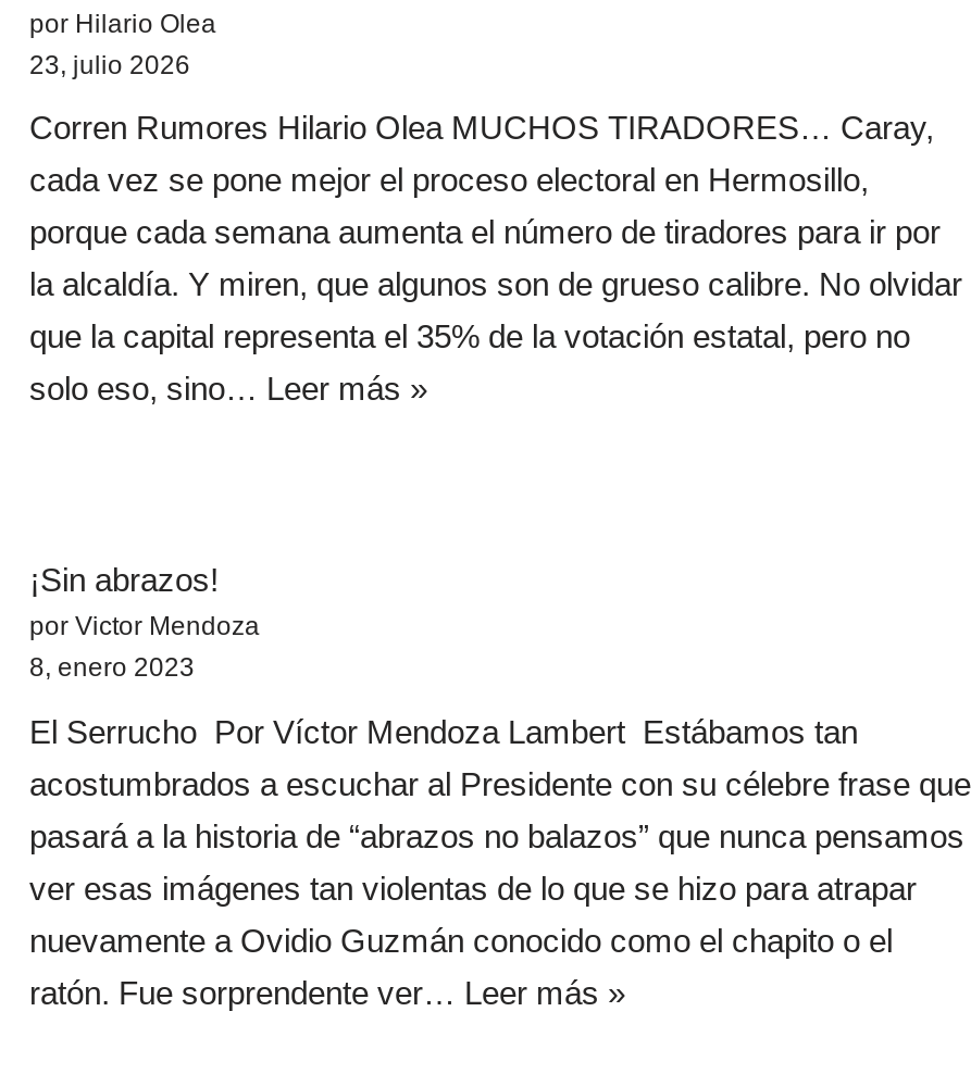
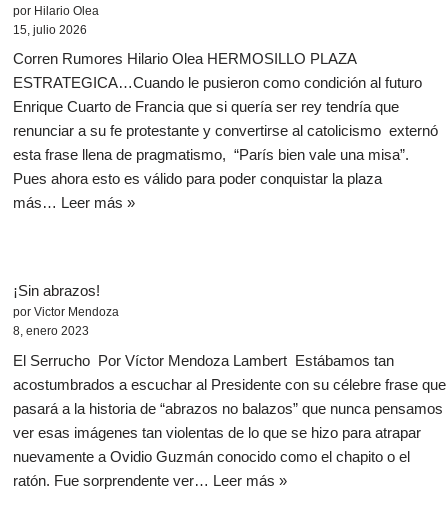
[29,49,190,79] 23, julio 2026 -> [13,22,87,36] 15, julio 2026
[29,109,962,407] Corren Rumores Hilario Olea MUCHOS TIRADORES… Caray, | cada vez se pone mejor el proceso electoral en Hermosillo, | porque cada semana aumenta el número de tiradores para ir por | la alcaldía. Y miren, que algunos son de grueso calibre. No olvidar | que la capital representa el 35% de la votación estatal, pero no | solo eso, sino… Leer más » -> [13,50,438,211] Corren Rumores Hilario Olea HERMOSILLO PLAZA | ESTRATEGICA…Cuando le pusieron como condición al futuro | Enrique Cuarto de Francia que si quería ser rey tendría que | renunciar a su fe protestante y convertirse al catolicismo externó | esta frase llena de pragmatismo, “París bien vale una misa”. | Pues ahora esto es válido para poder conquistar la plaza | más… Leer más »

